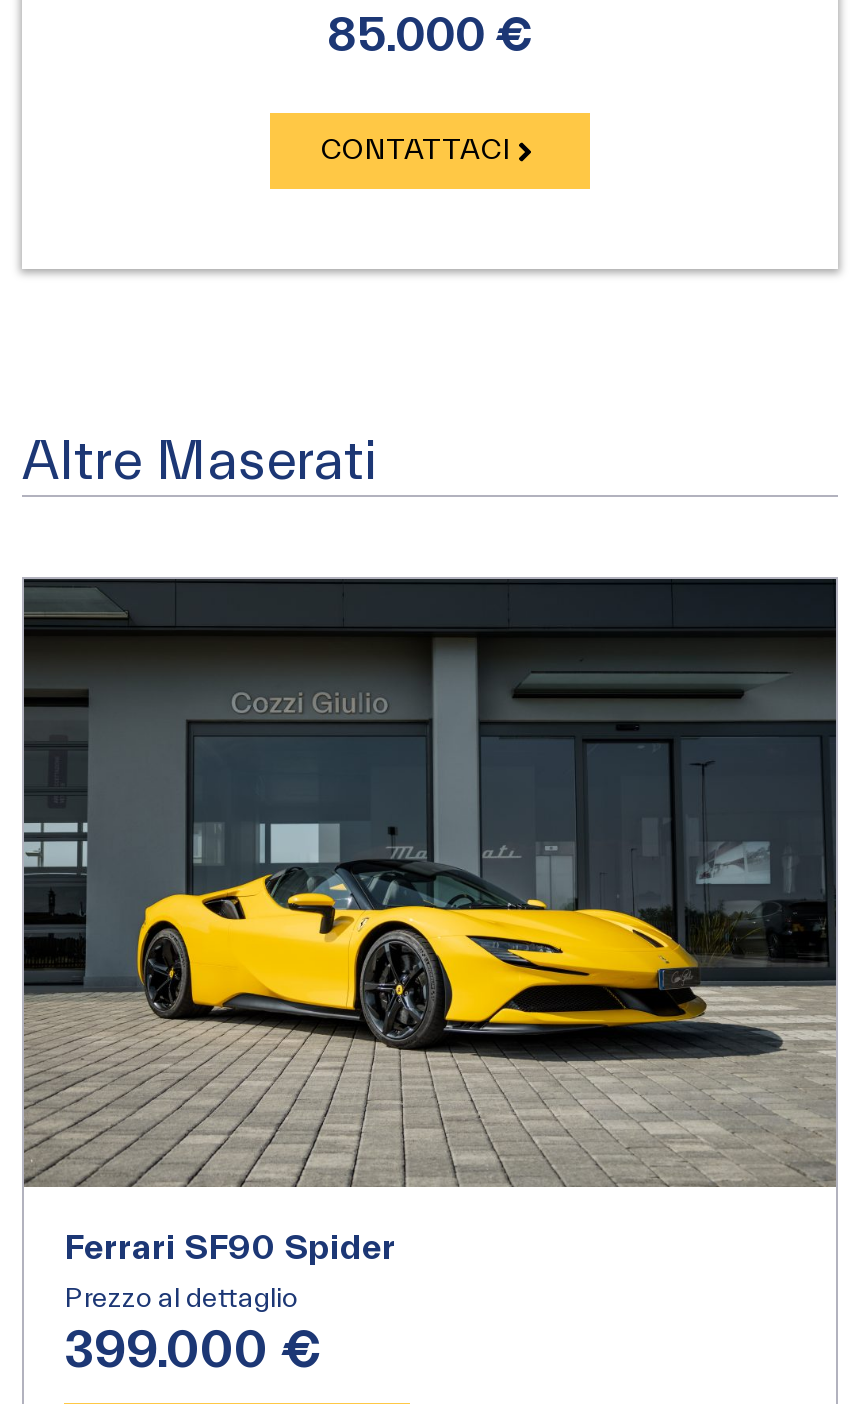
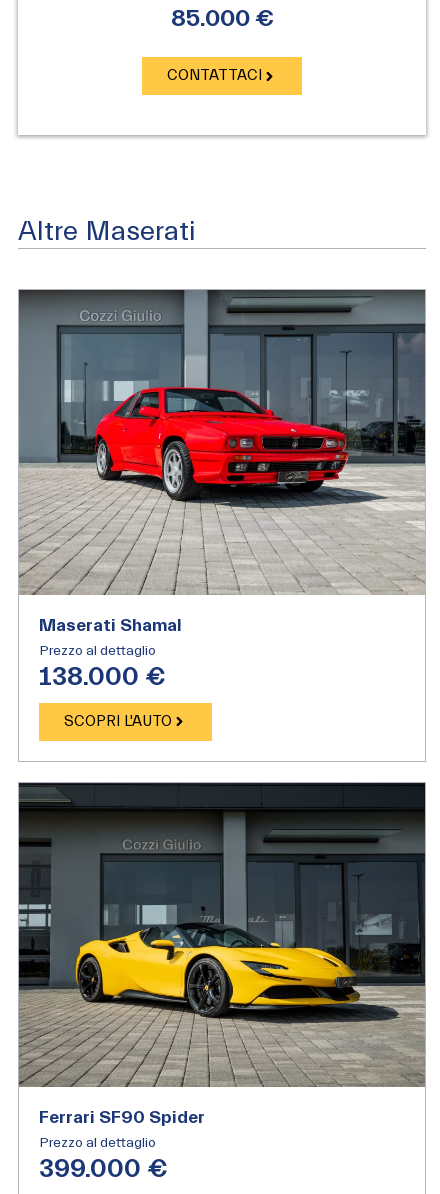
none -> [18,289,426,729] [image] | Maserati Shamal | Prezzo al dettaglio | 138.000 € | SCOPRI L'AUTO

